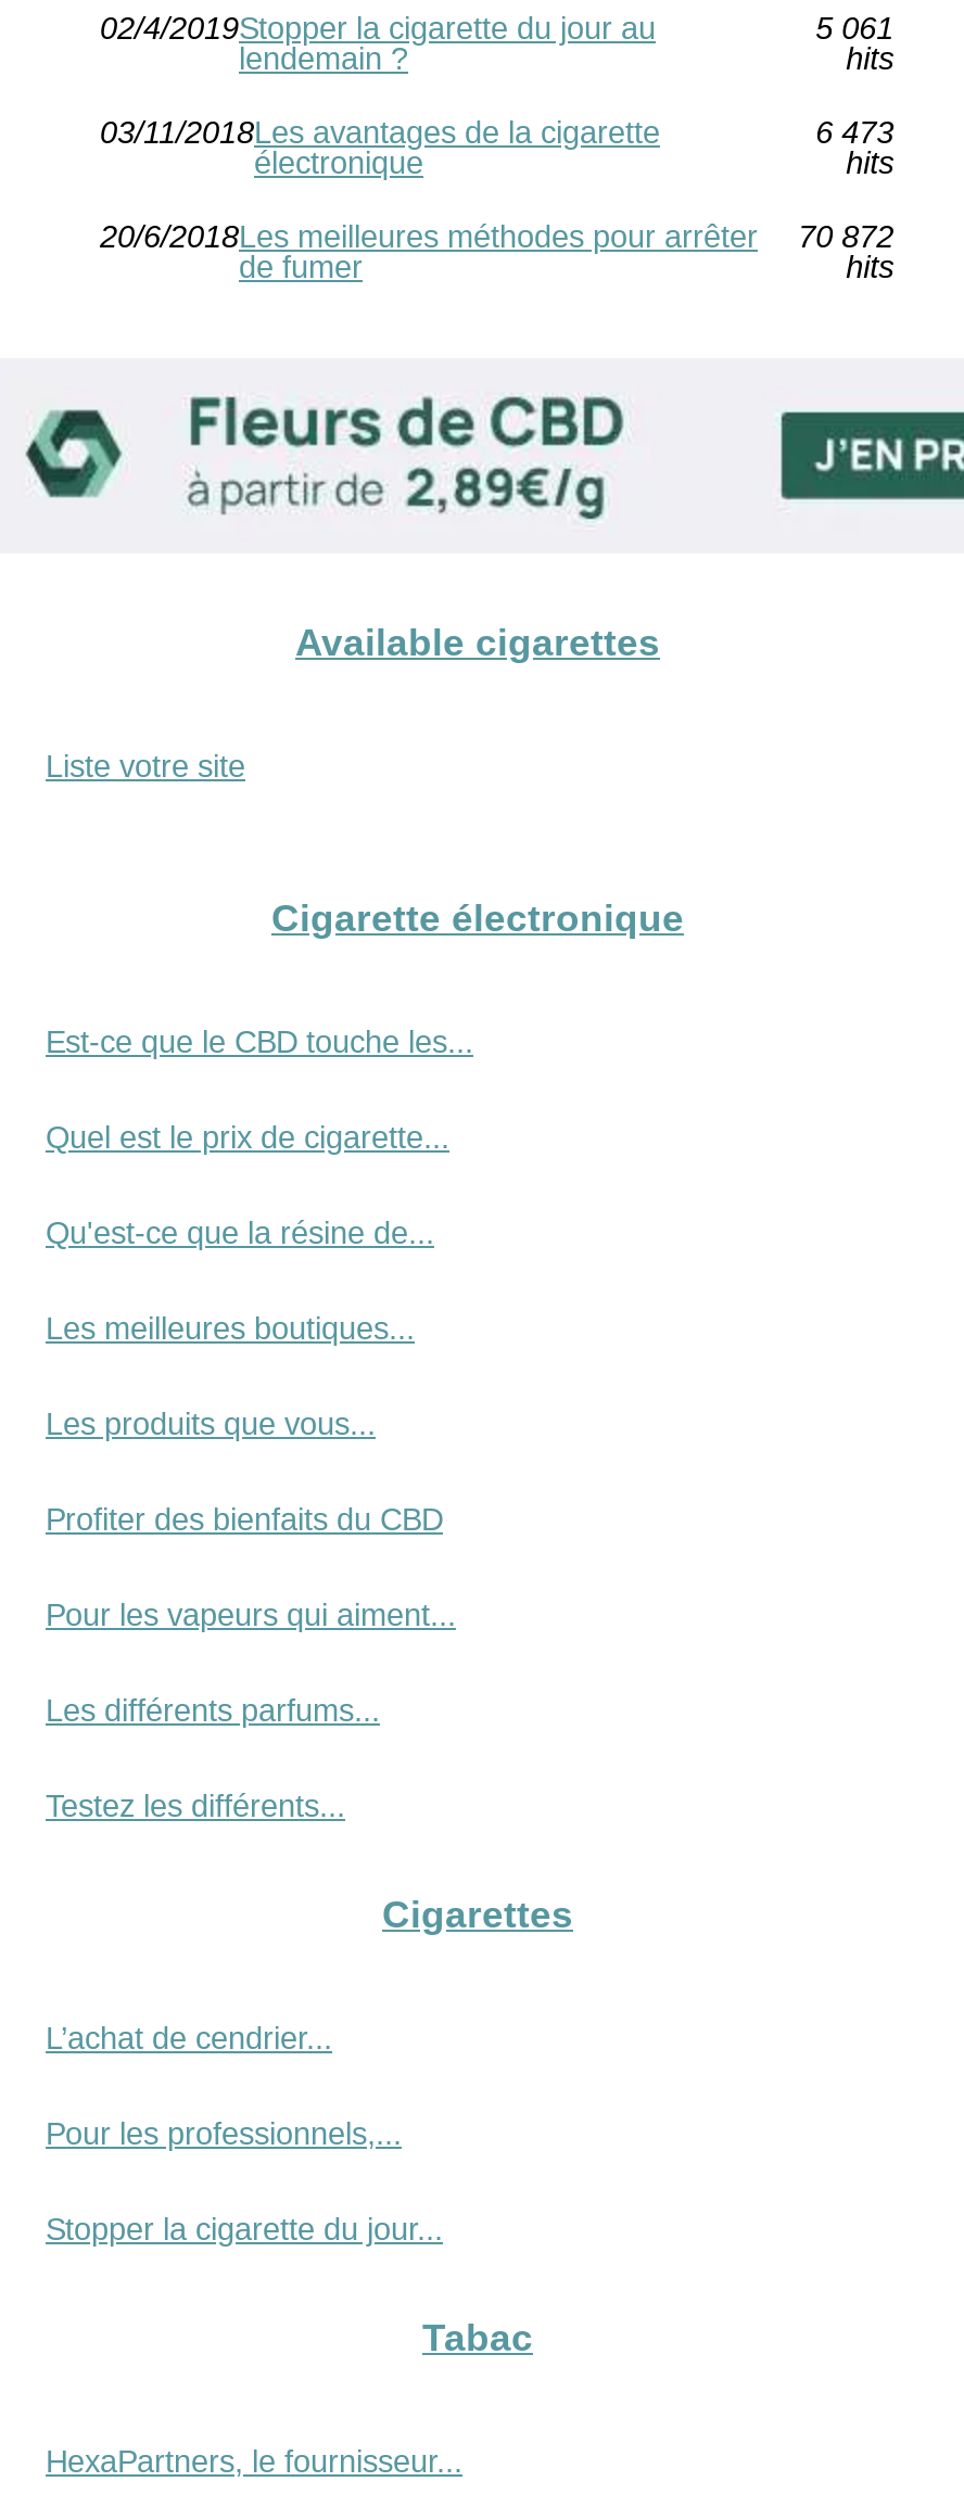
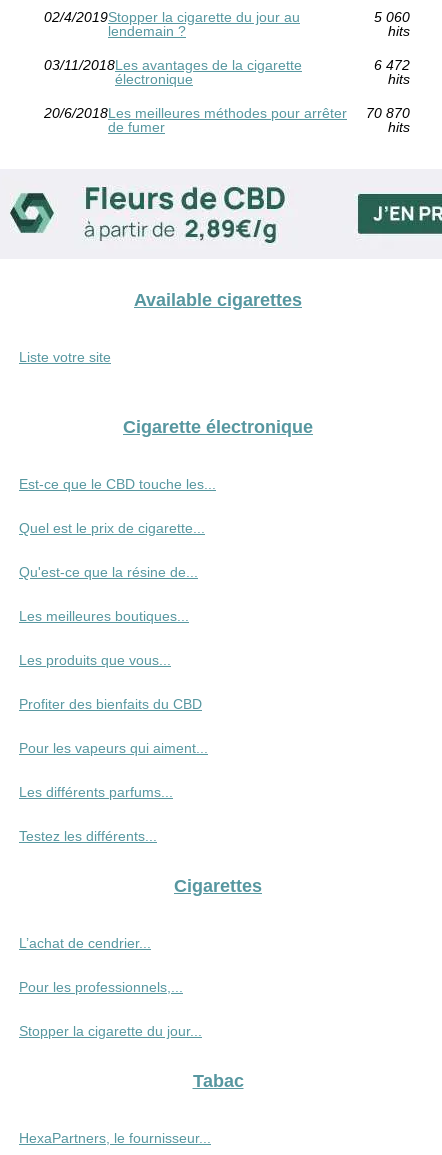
[815,12,894,46] 5 061 -> [374,9,410,25] 5 060
[815,116,894,150] 6 473 -> [374,57,410,73] 6 472
[100,220,894,255] 20/6/2018Les meilleures méthodes pour arrêter 70 872 -> [44,105,410,121] 20/6/2018Les meilleures méthodes pour arrêter 70 870

